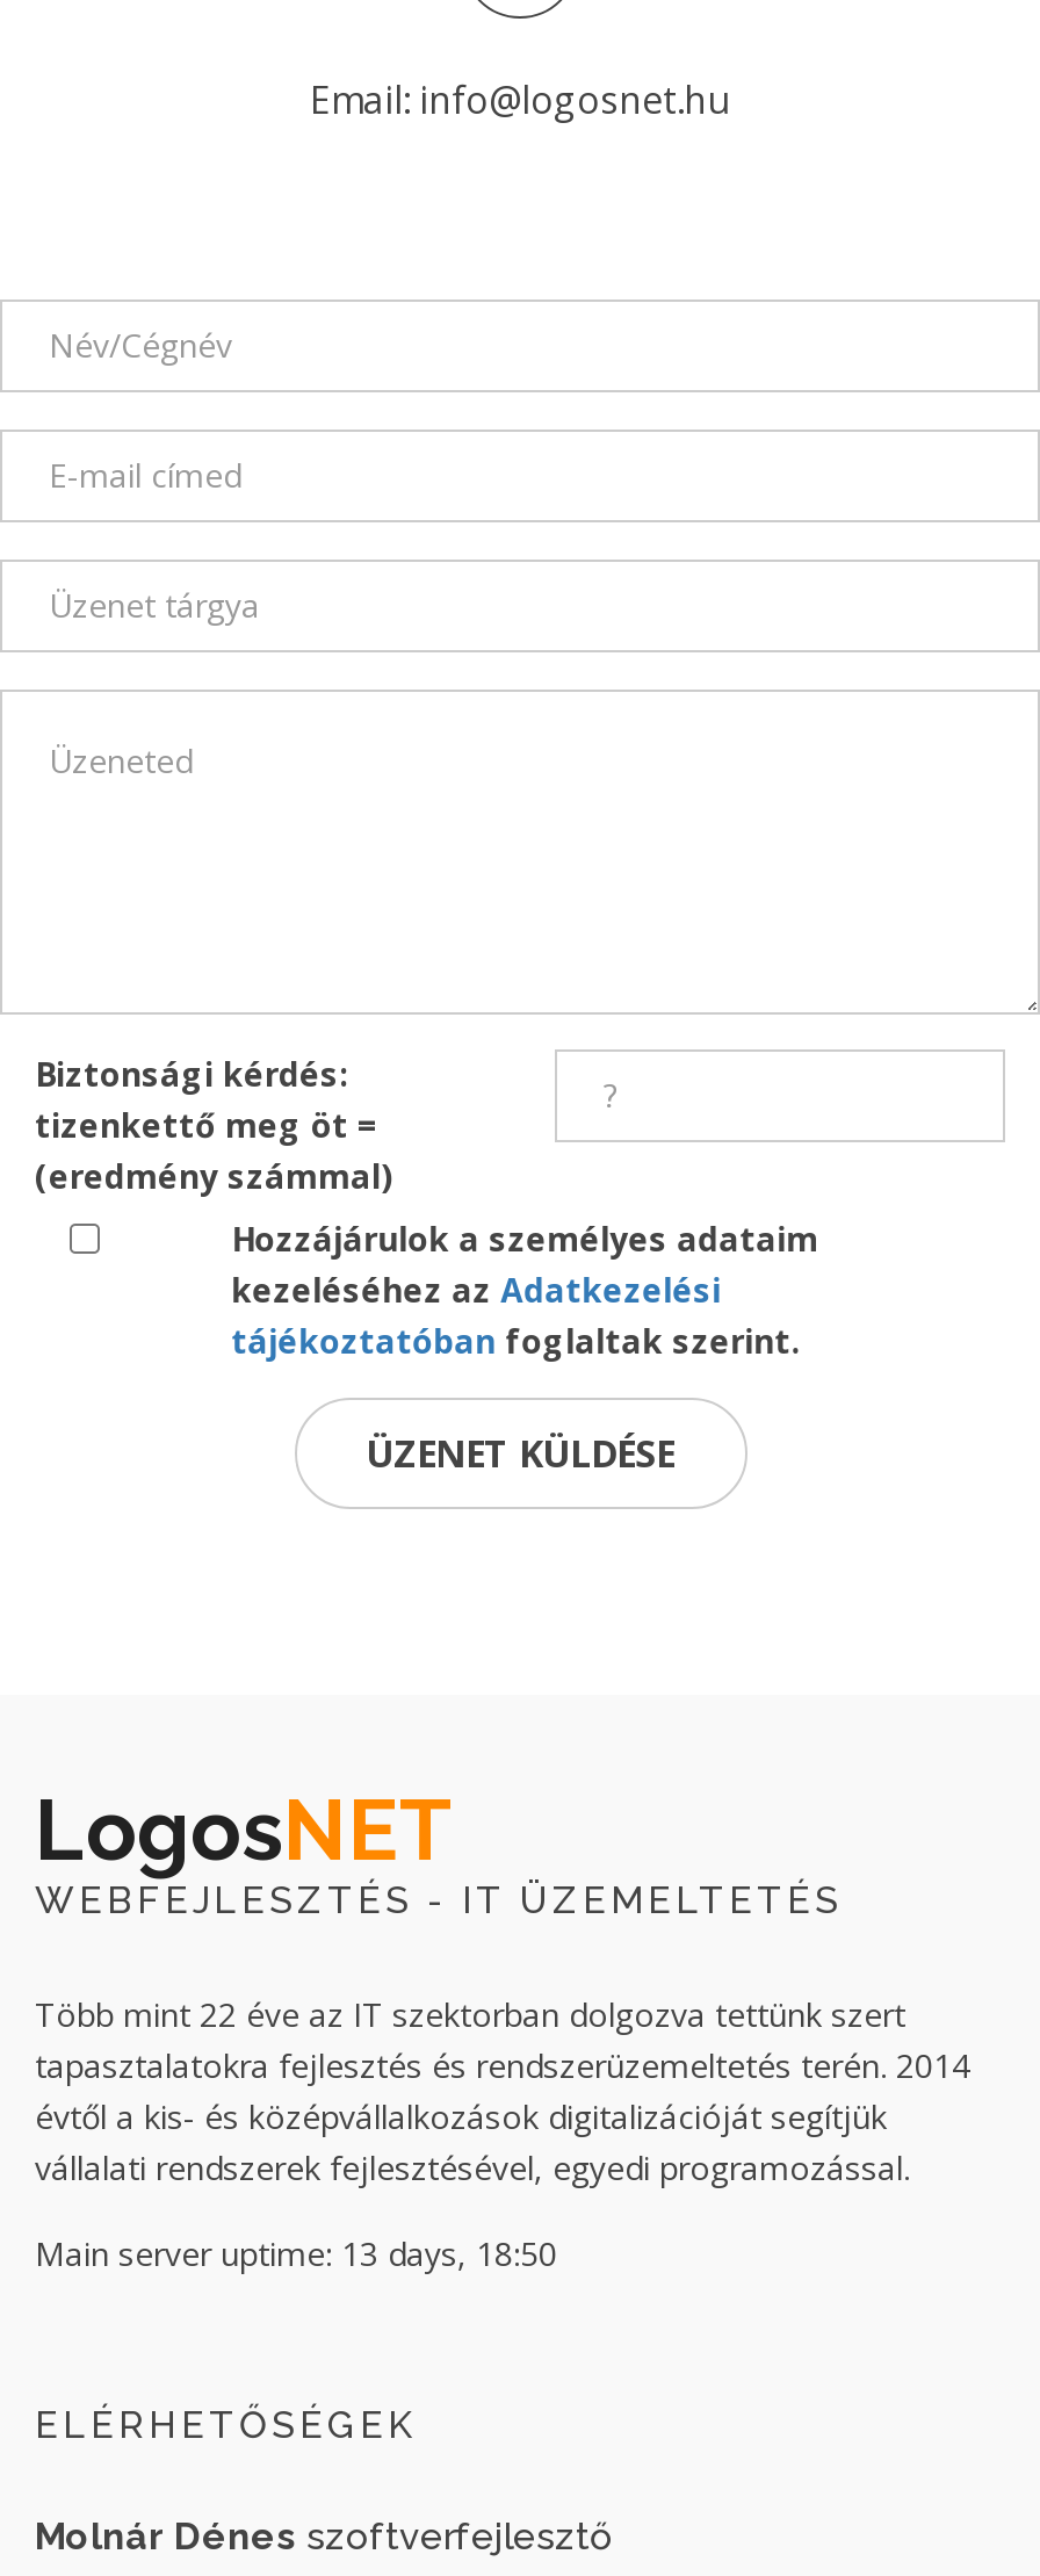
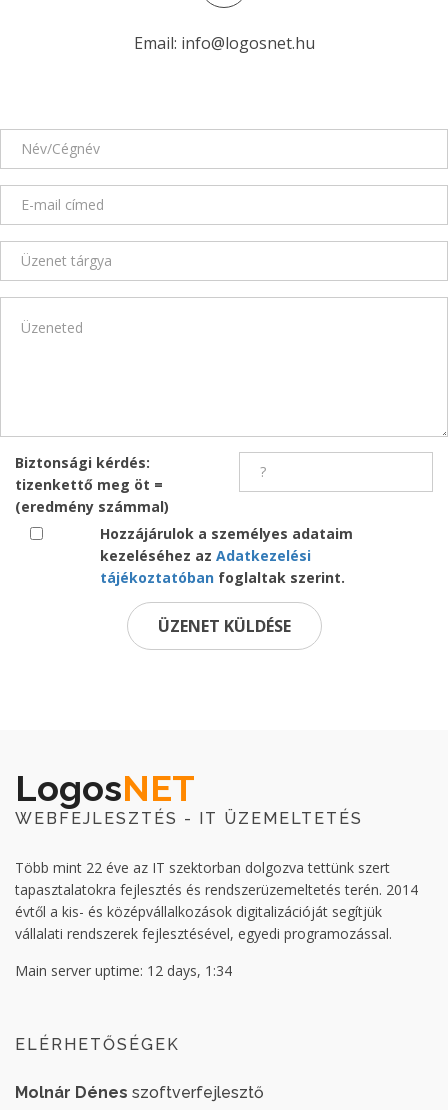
[35,2230,557,2274] Main server uptime: 13 days, 18:50 -> [15,960,232,979] Main server uptime: 12 days, 1:34

